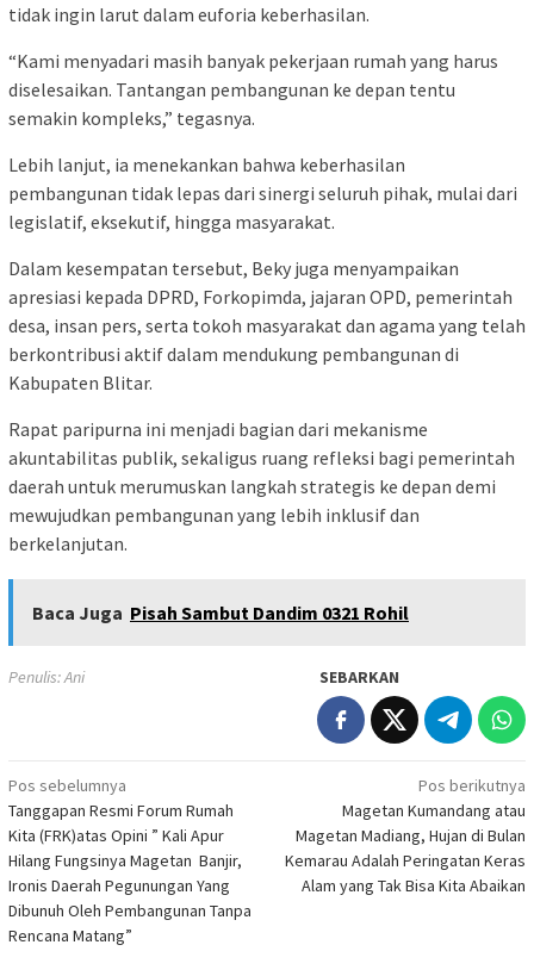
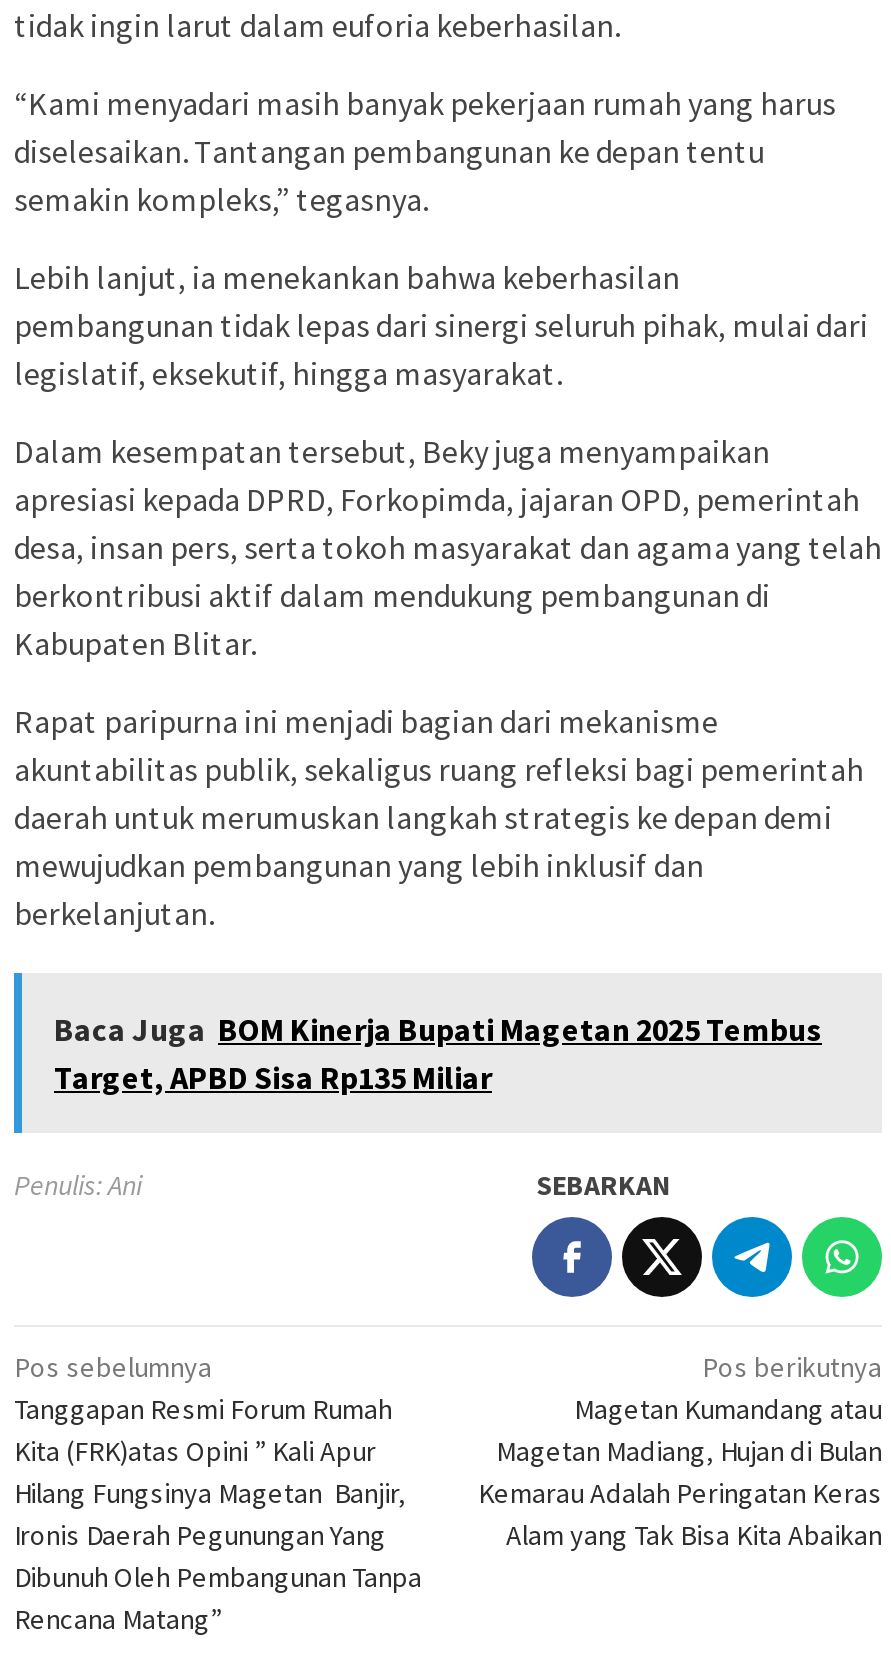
[32,601,409,625] Baca Juga Pisah Sambut Dandim 0321 Rohil -> [54,1008,822,1096] Baca Juga BOM Kinerja Bupati Magetan 2025 Tembus | Target, APBD Sisa Rp135 Miliar

